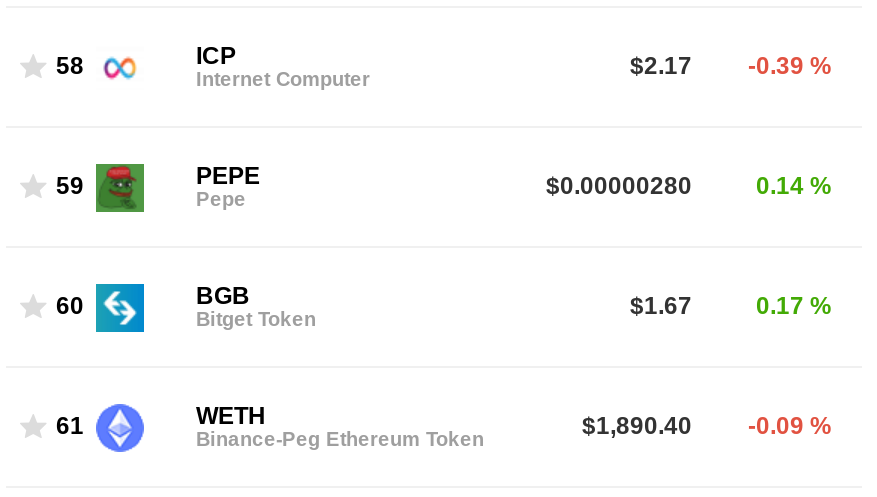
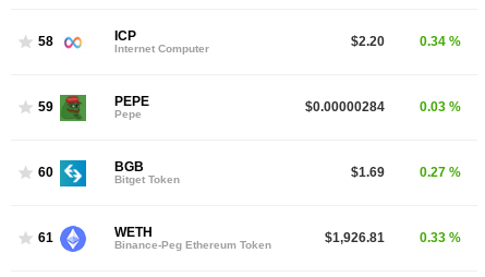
[630,53,692,81] $2.17 -> [351,34,385,49] $2.20
[748,53,832,81] -0.39 % -> [420,34,461,49] 0.34 %
[546,173,692,201] $0.00000280 -> [305,100,385,115] $0.00000284
[756,173,832,201] 0.14 % -> [420,100,461,115] 0.03 %
[630,293,692,321] $1.67 -> [351,165,385,180] $1.69
[756,293,832,321] 0.17 % -> [420,165,461,180] 0.27 %
[582,413,692,441] $1,890.40 -> [325,230,385,246] $1,926.81
[748,413,832,441] -0.09 % -> [420,230,461,246] 0.33 %

